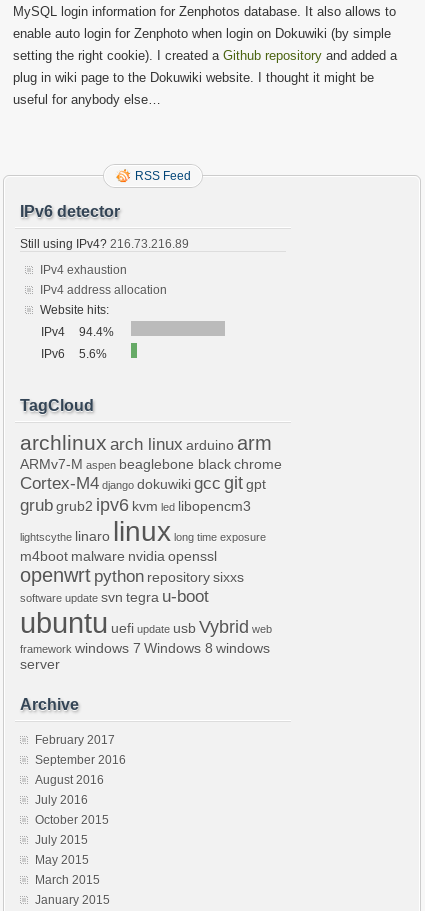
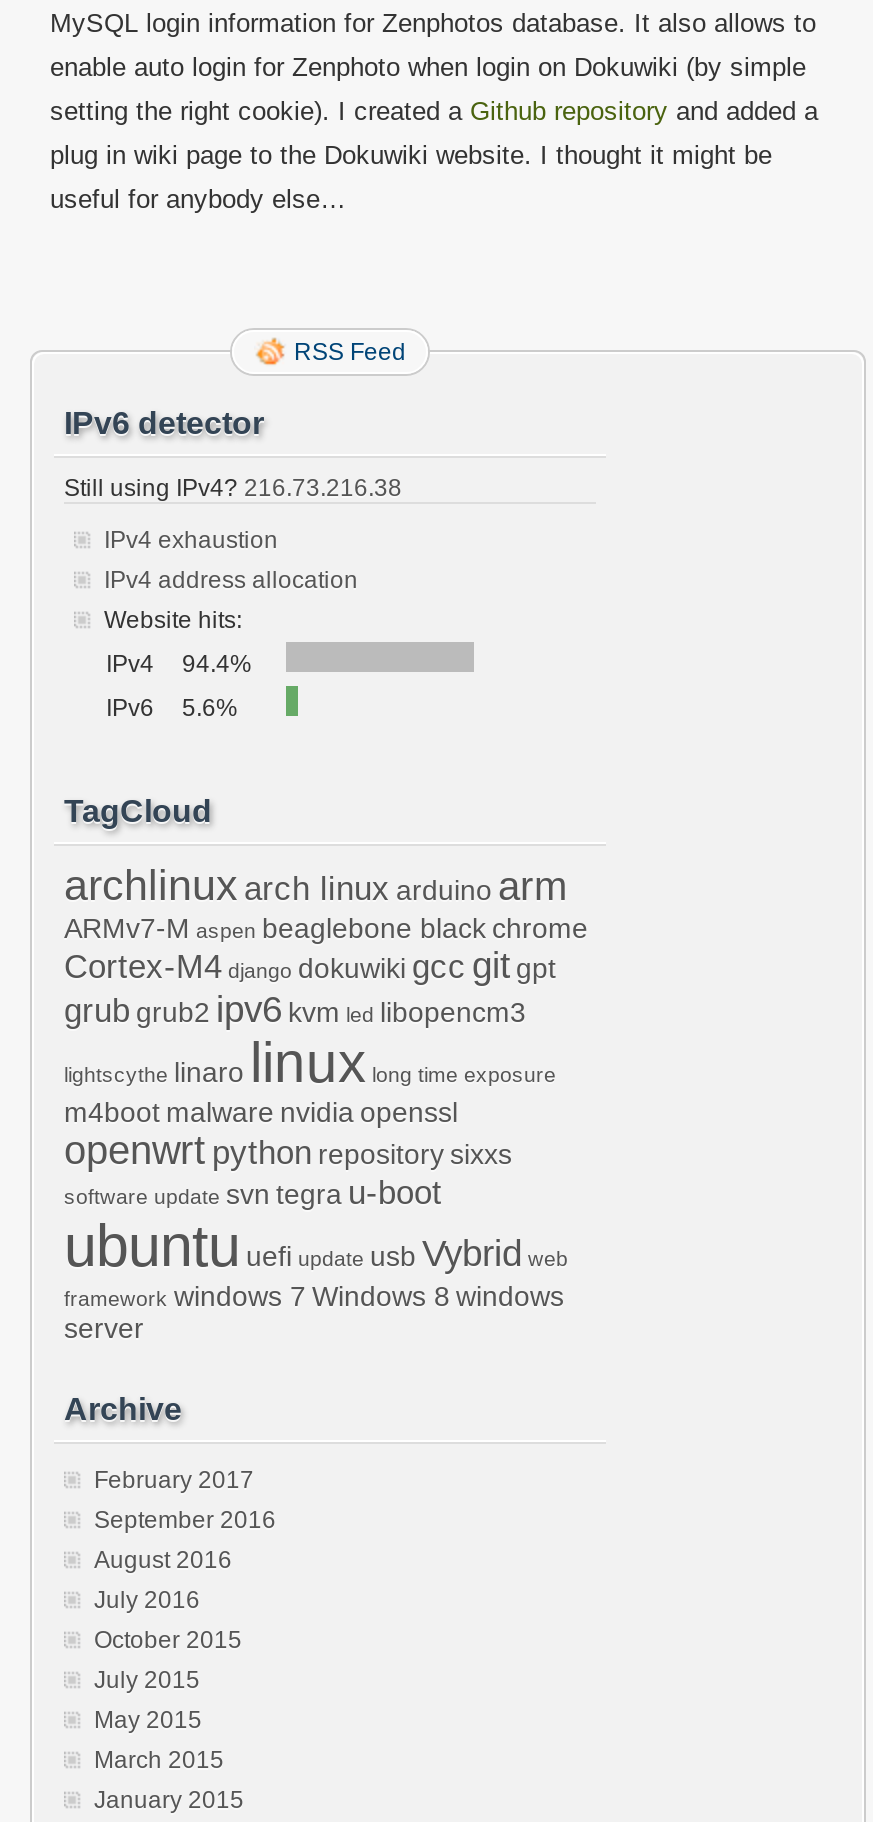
[20,237,189,251] Still using IPv4? 216.73.216.89 -> [64,474,402,502] Still using IPv4? 216.73.216.38

